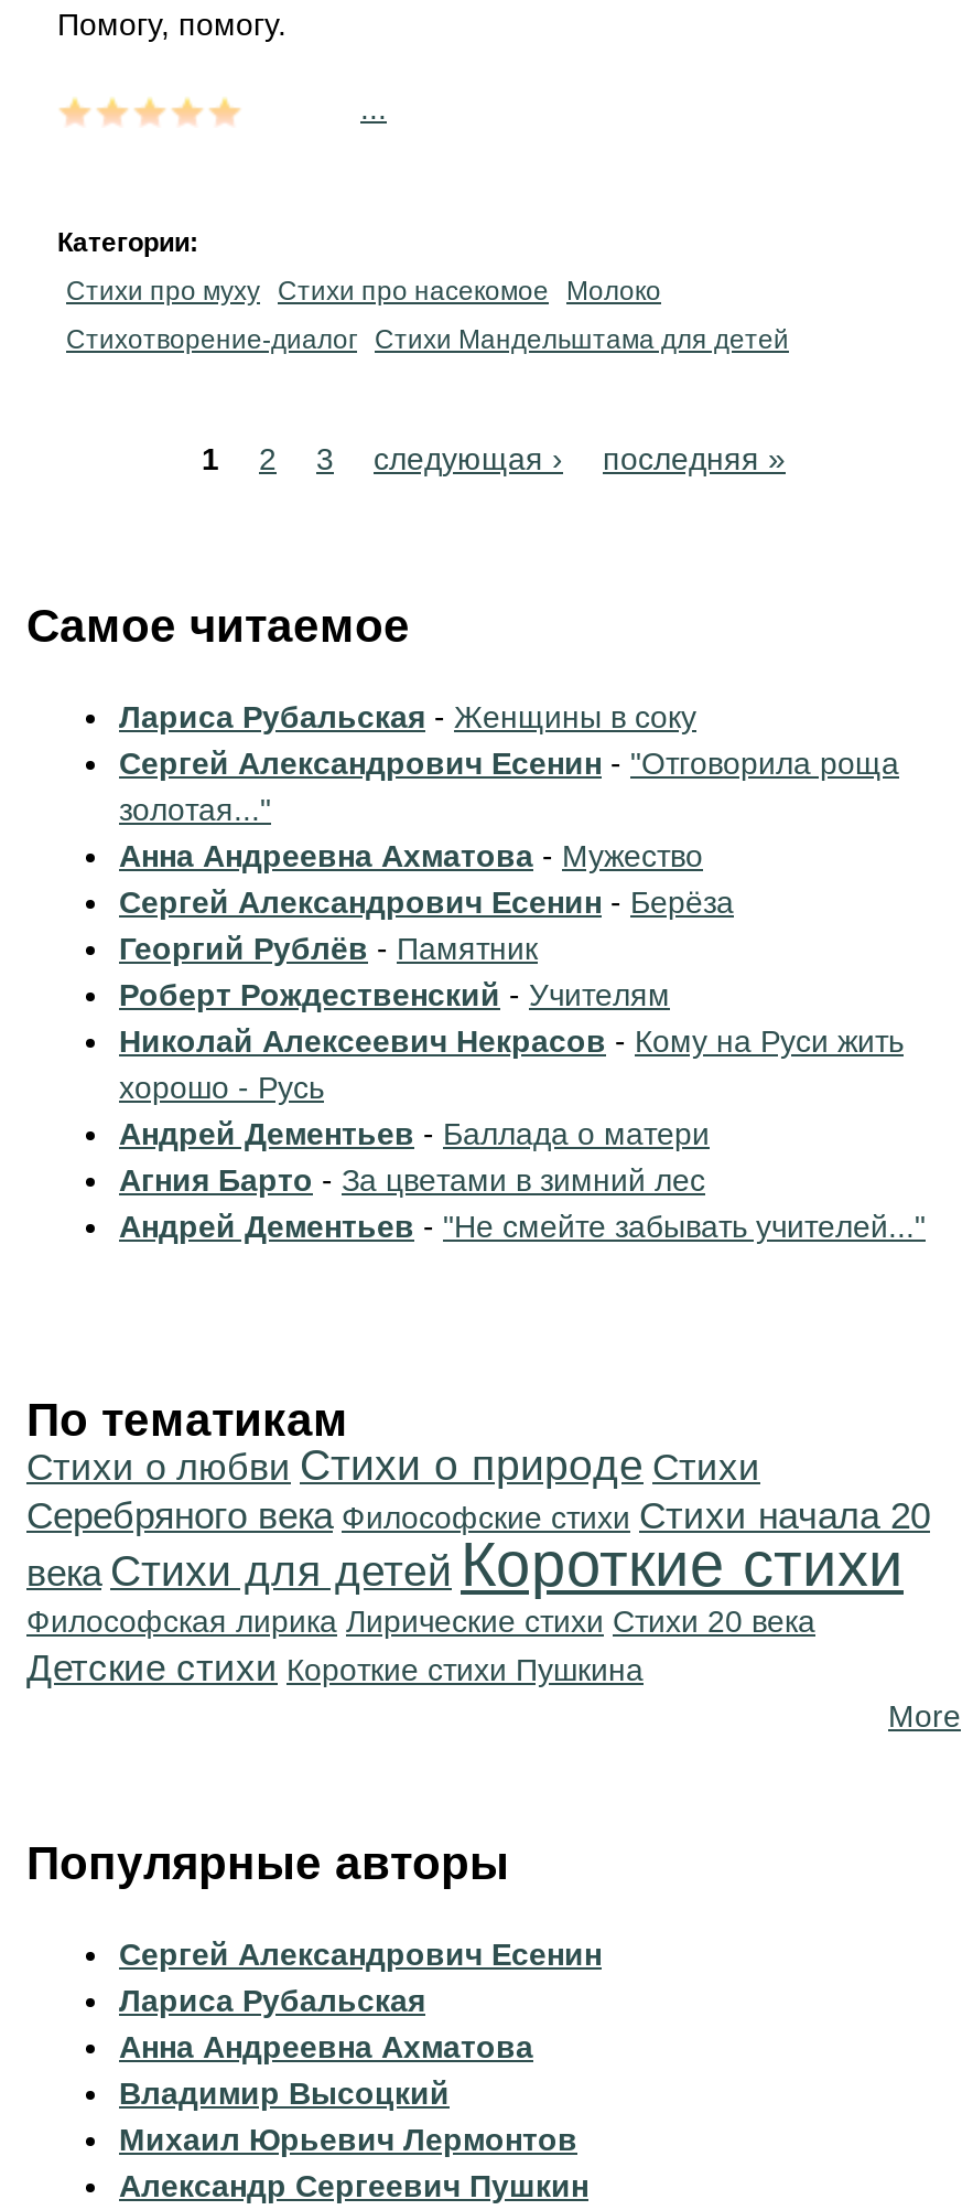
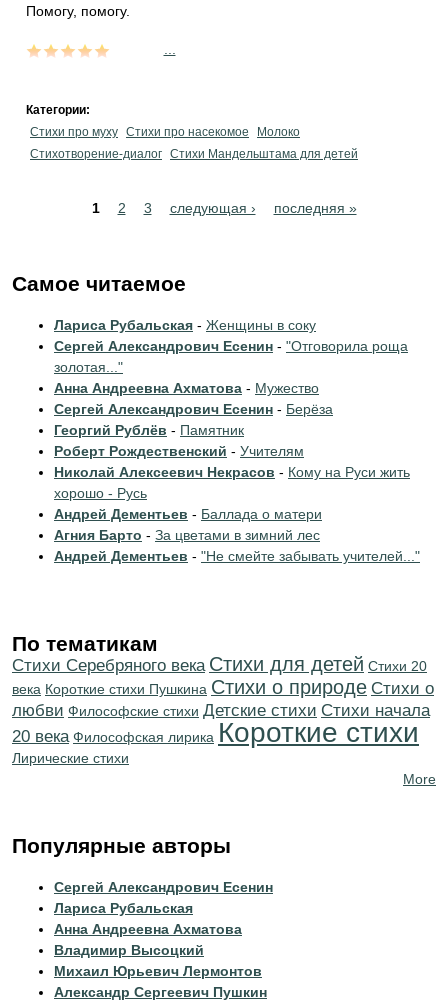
[26,1440,930,1689] Стихи о любви Стихи о природе Cтихи | Серебряного века Философские стихи Cтихи начала 20 | века Стихи для детей Короткие стихи | Философская лирика Лирические стихи Стихи 20 века | Детские стихи Короткие стихи Пушкина -> [12,653,434,766] Cтихи Серебряного века Стихи для детей Стихи 20 | века Короткие стихи Пушкина Стихи о природе Стихи о | любви Философские стихи Детские стихи Cтихи начала | 20 века Философская лирика Короткие стихи | Лирические стихи

